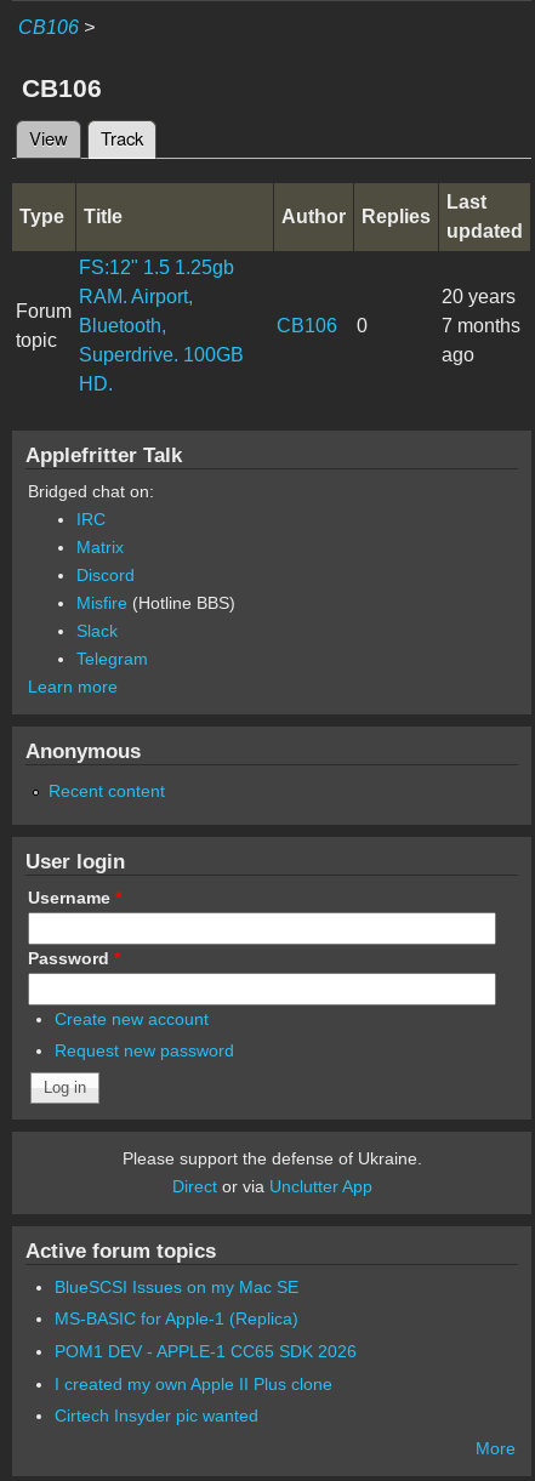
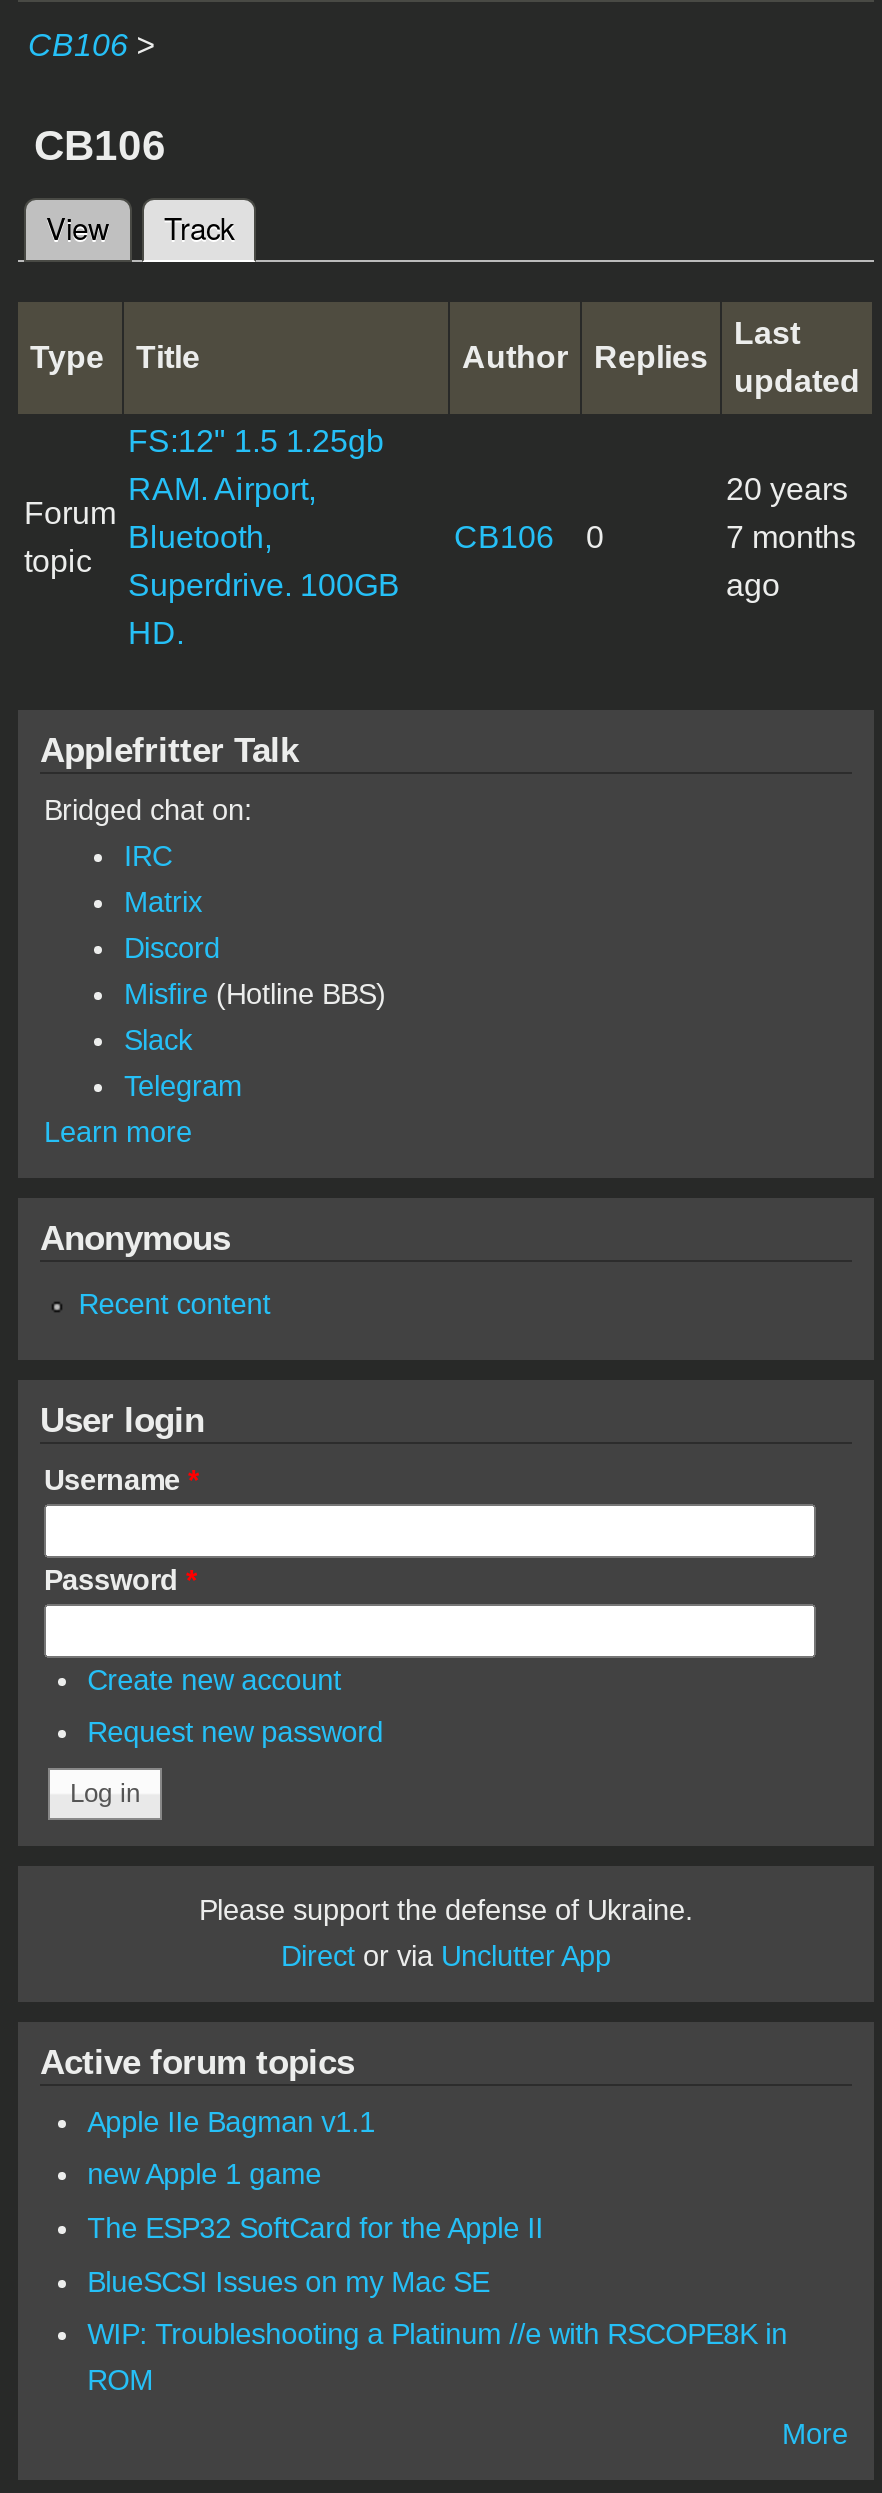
none -> [87,2105,543,2244] Apple IIe Bagman v1.1 | new Apple 1 game | The ESP32 SoftCard for the Apple II
moved [54,1277,298,1296] -> [87,2265,489,2297]: BlueSCSI Issues on my Mac SE
[54,1309,356,1425] MS-BASIC for Apple-1 (Replica) | POM1 DEV - APPLE-1 CC65 SDK 2026 | I created my own Apple II Plus clone | Cirtech Insyder pic wanted -> [87,2318,787,2396] WIP: Troubleshooting a Platinum //e with RSCOPE8K in | ROM

